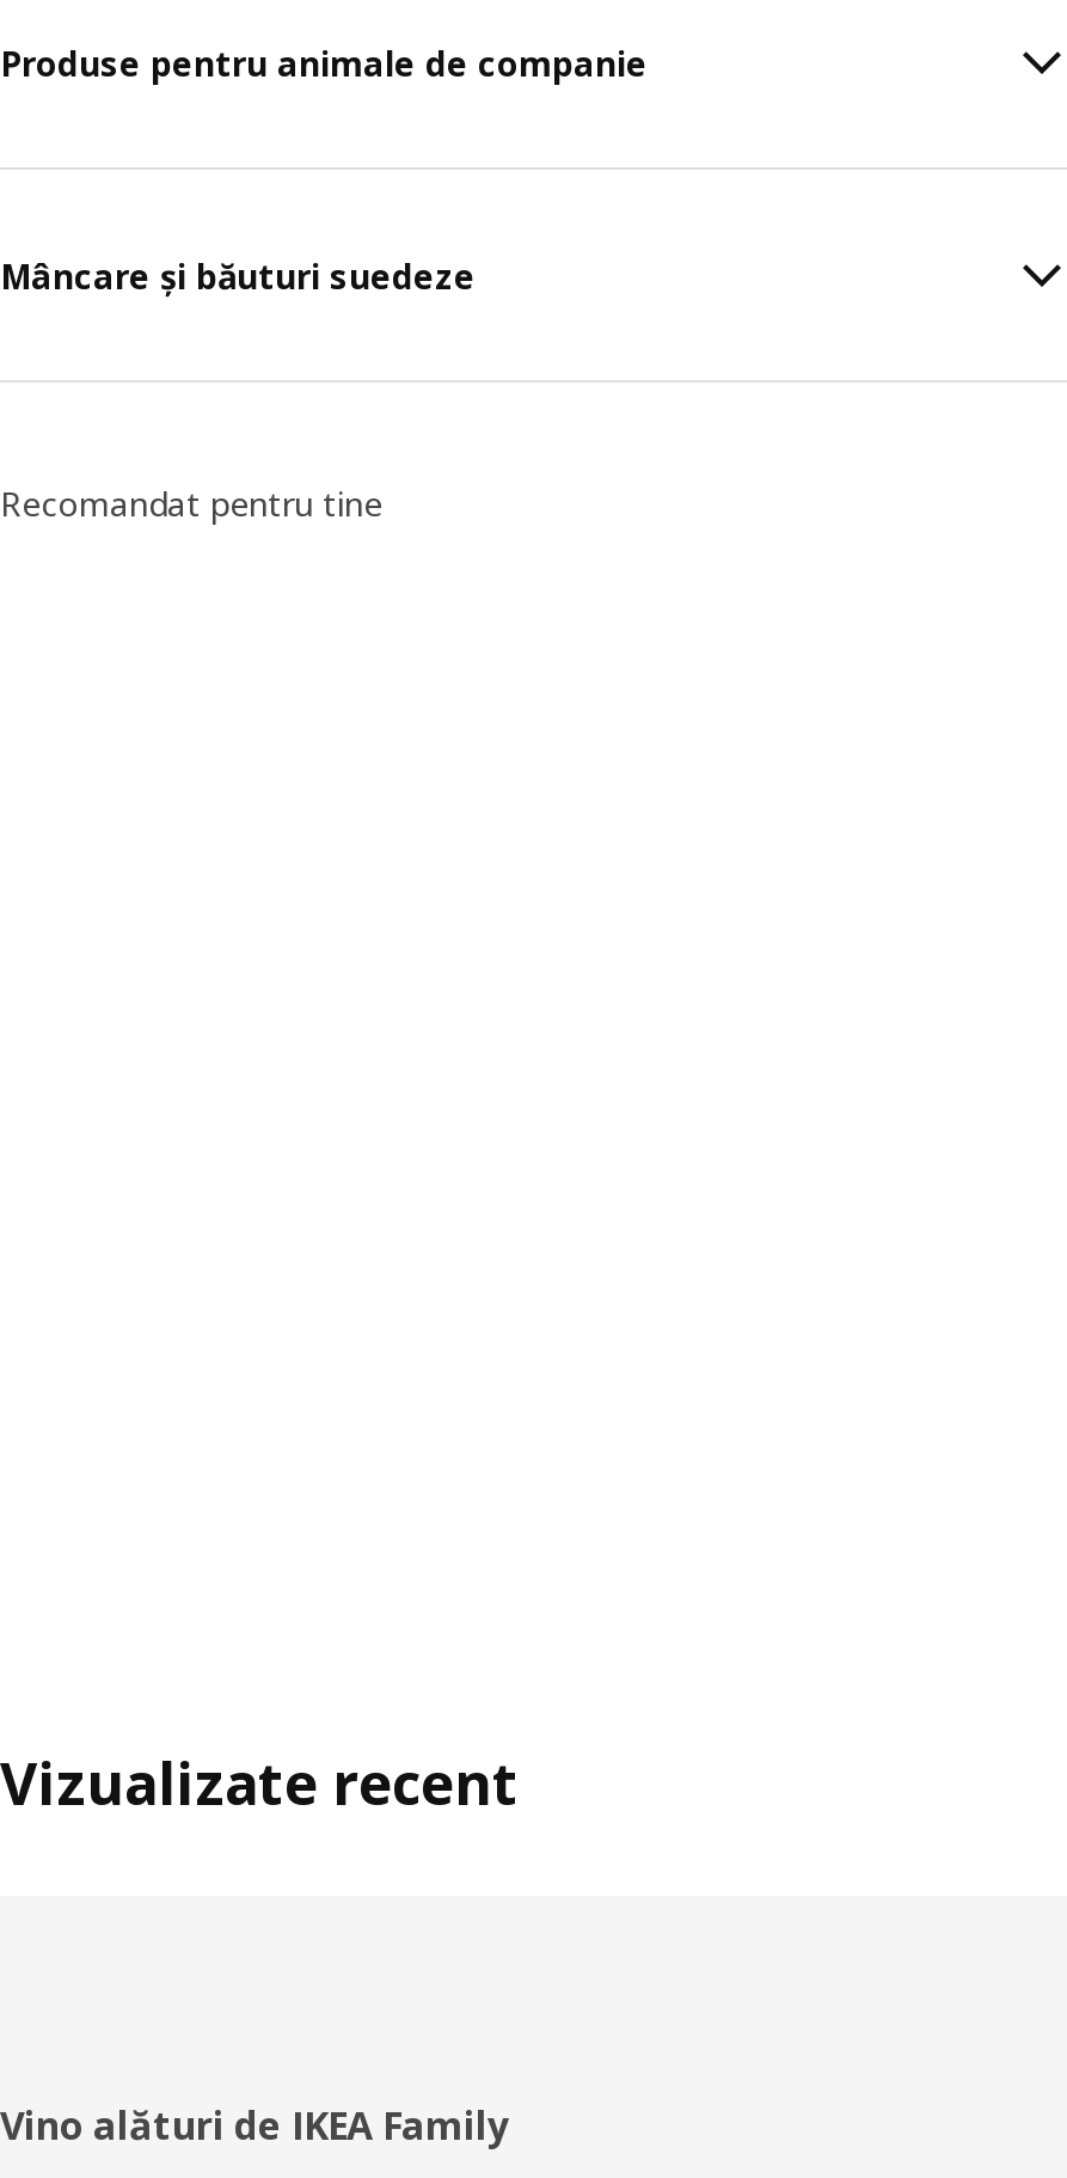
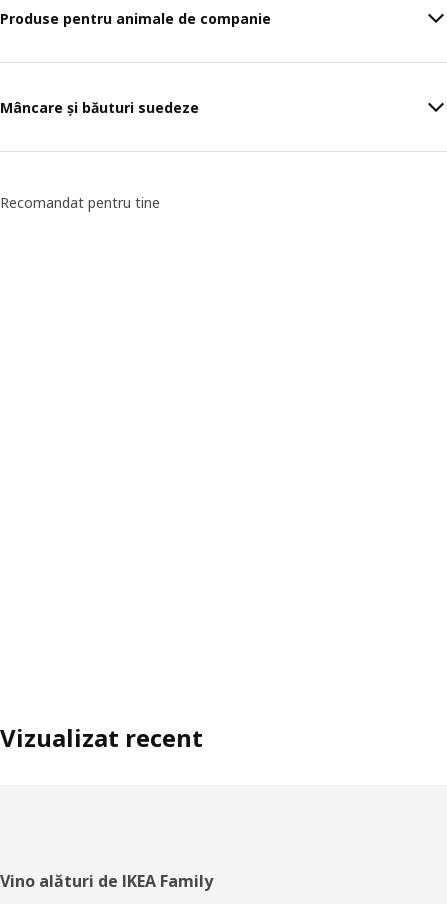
[0,1743,519,1822] Vizualizate recent -> [0,721,203,754] Vizualizat recent

